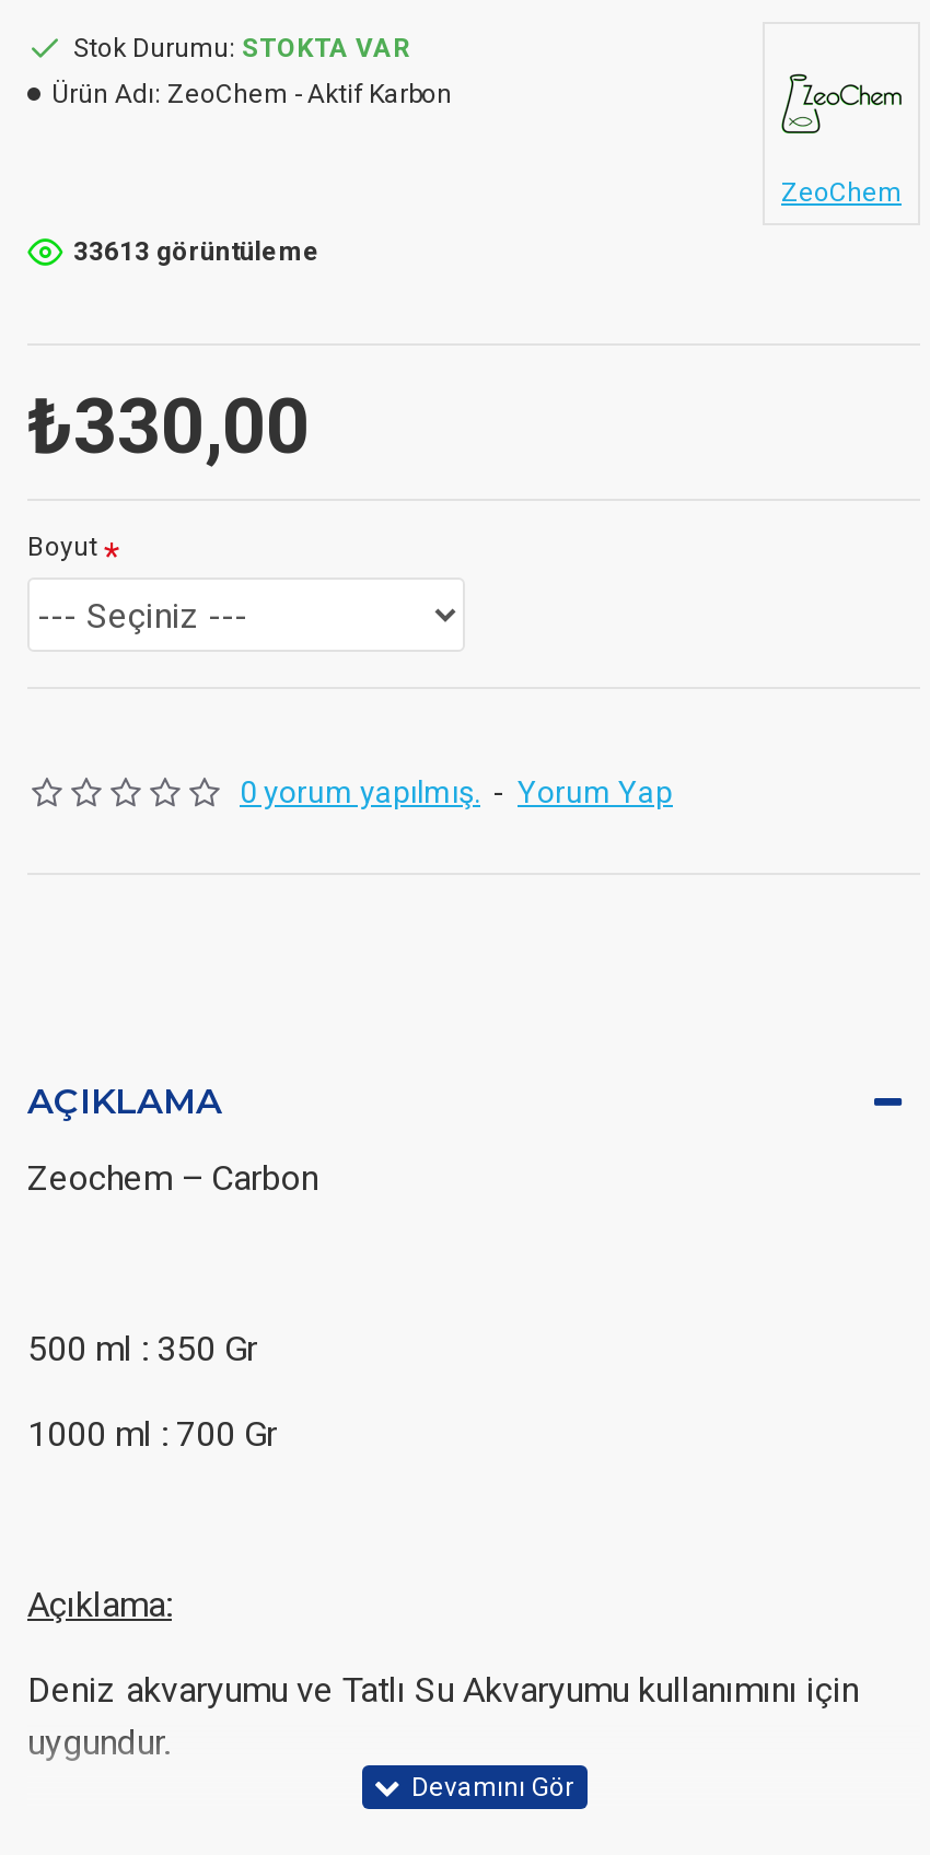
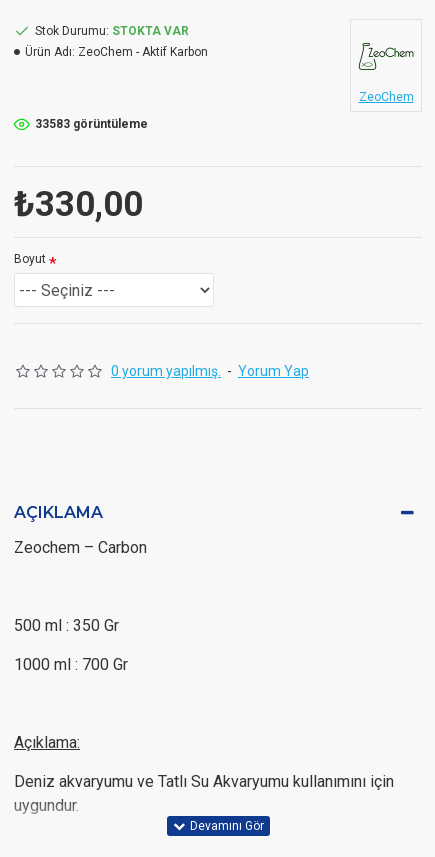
[73,236,321,267] 33613 görüntüleme -> [35,117,148,131] 33583 görüntüleme

